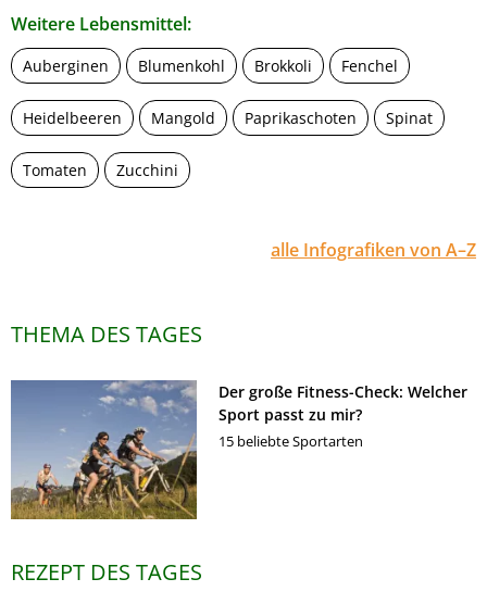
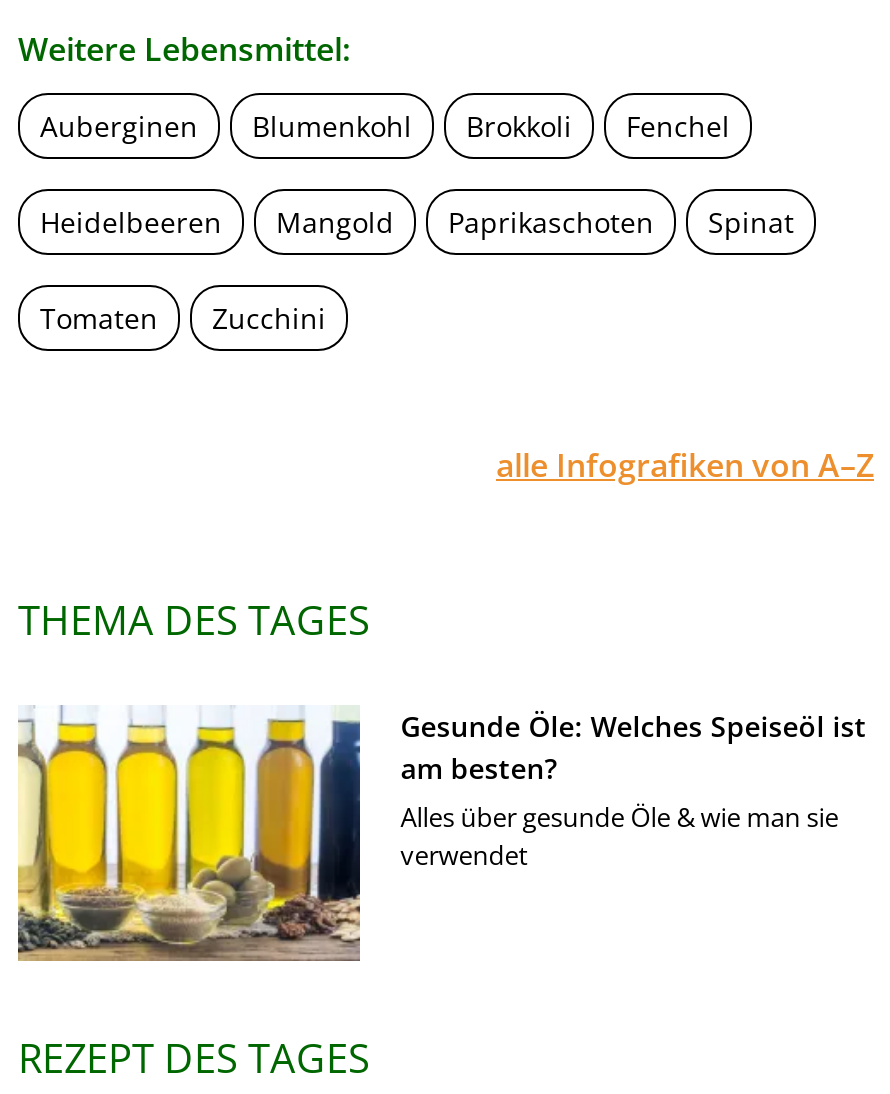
[10,379,468,520] [image] | Der große Fitness-Check: Welcher | Sport passt zu mir? | 15 beliebte Sportarten -> [16,705,866,961] [image] | Gesunde Öle: Welches Speiseöl ist | am besten? | Alles über gesunde Öle & wie man sie | verwendet

